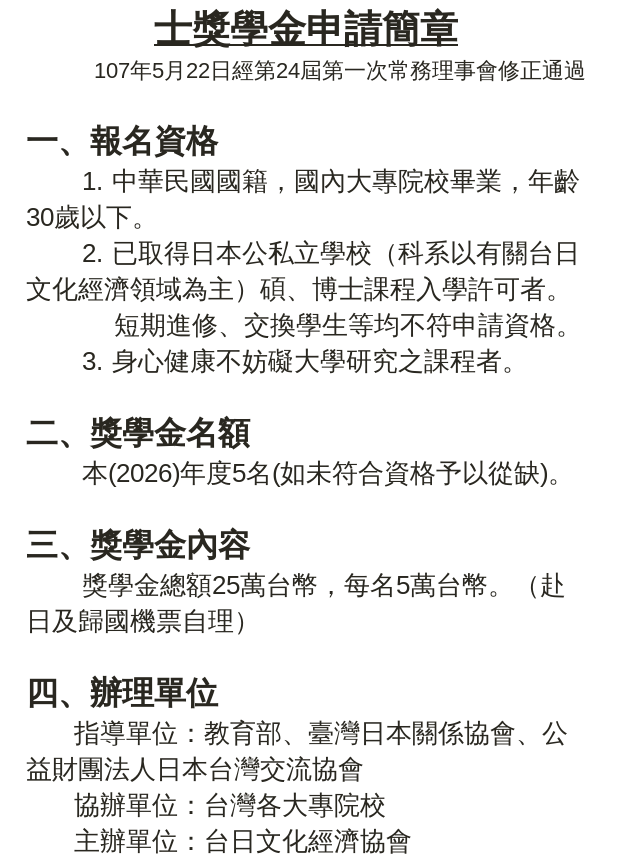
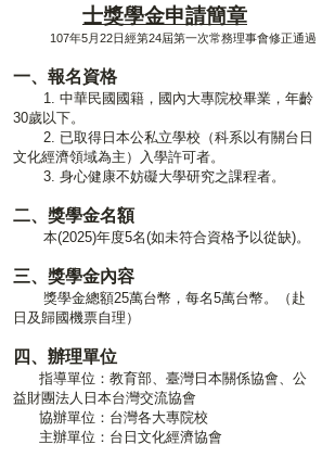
[26,274,582,340] 文化經濟領域為主）碩、博士課程入學許可者。 | 短期進修、交換學生等均不符申請資格。 -> [13,149,224,165] 文化經濟領域為主）入學許可者。
[26,458,574,488] 本(2026)年度5名(如未符合資格予以從缺)。 -> [13,229,310,245] 本(2025)年度5名(如未符合資格予以從缺)。

